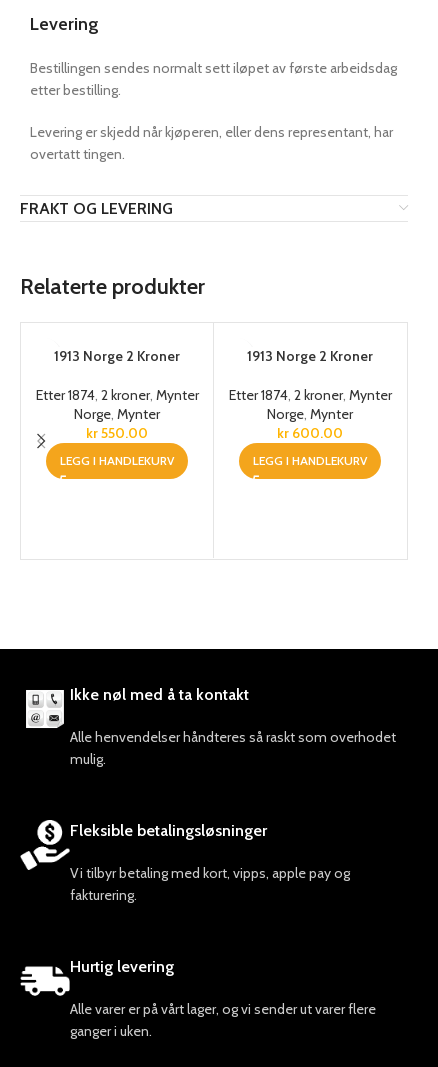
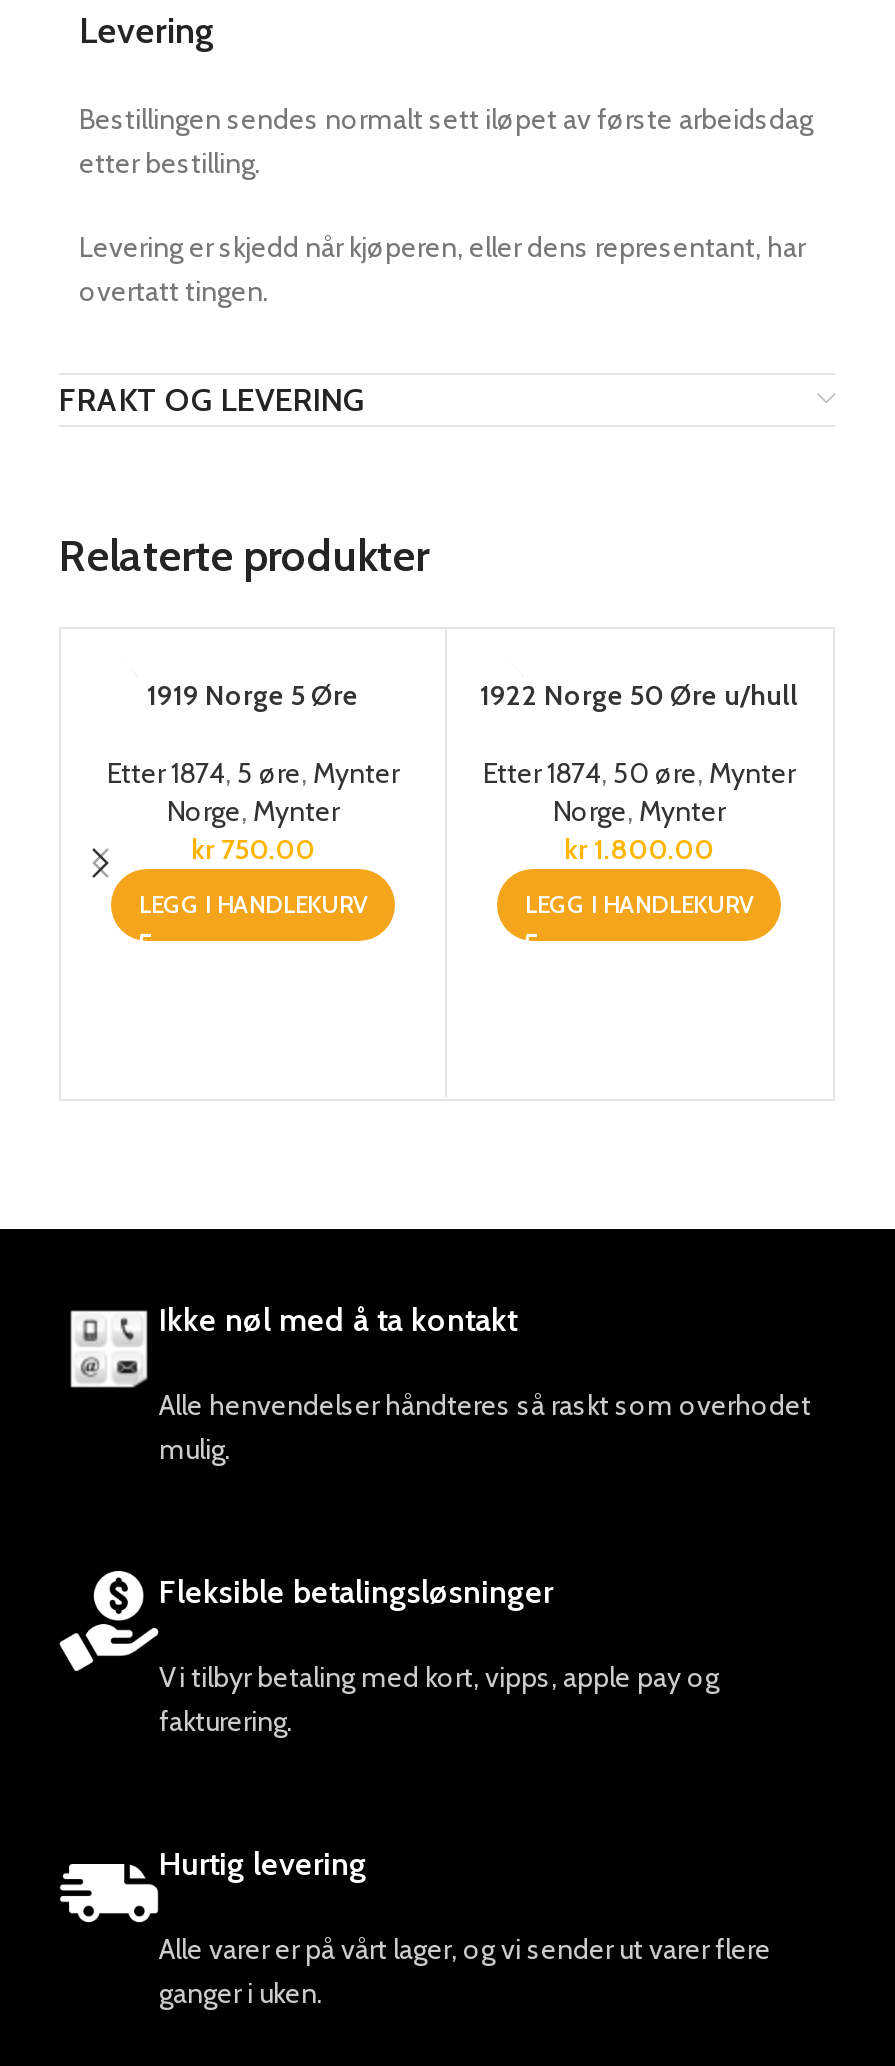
[54,347,180,365] 1913 Norge 2 Kroner -> [147,677,359,713] 1919 Norge 5 Øre
[247,347,373,365] 1913 Norge 2 Kroner -> [480,677,798,713] 1922 Norge 50 Øre u/hull
[35,386,198,404] Etter 1874, 2 kroner, Mynter -> [107,755,399,791] Etter 1874, 5 øre, Mynter
[228,386,391,404] Etter 1874, 2 kroner, Mynter -> [483,755,795,791] Etter 1874, 50 øre, Mynter
[86,424,148,442] kr 550.00 -> [191,831,315,867] kr 750.00
[277,424,343,442] kr 600.00 -> [564,831,714,867] kr 1.800.00

